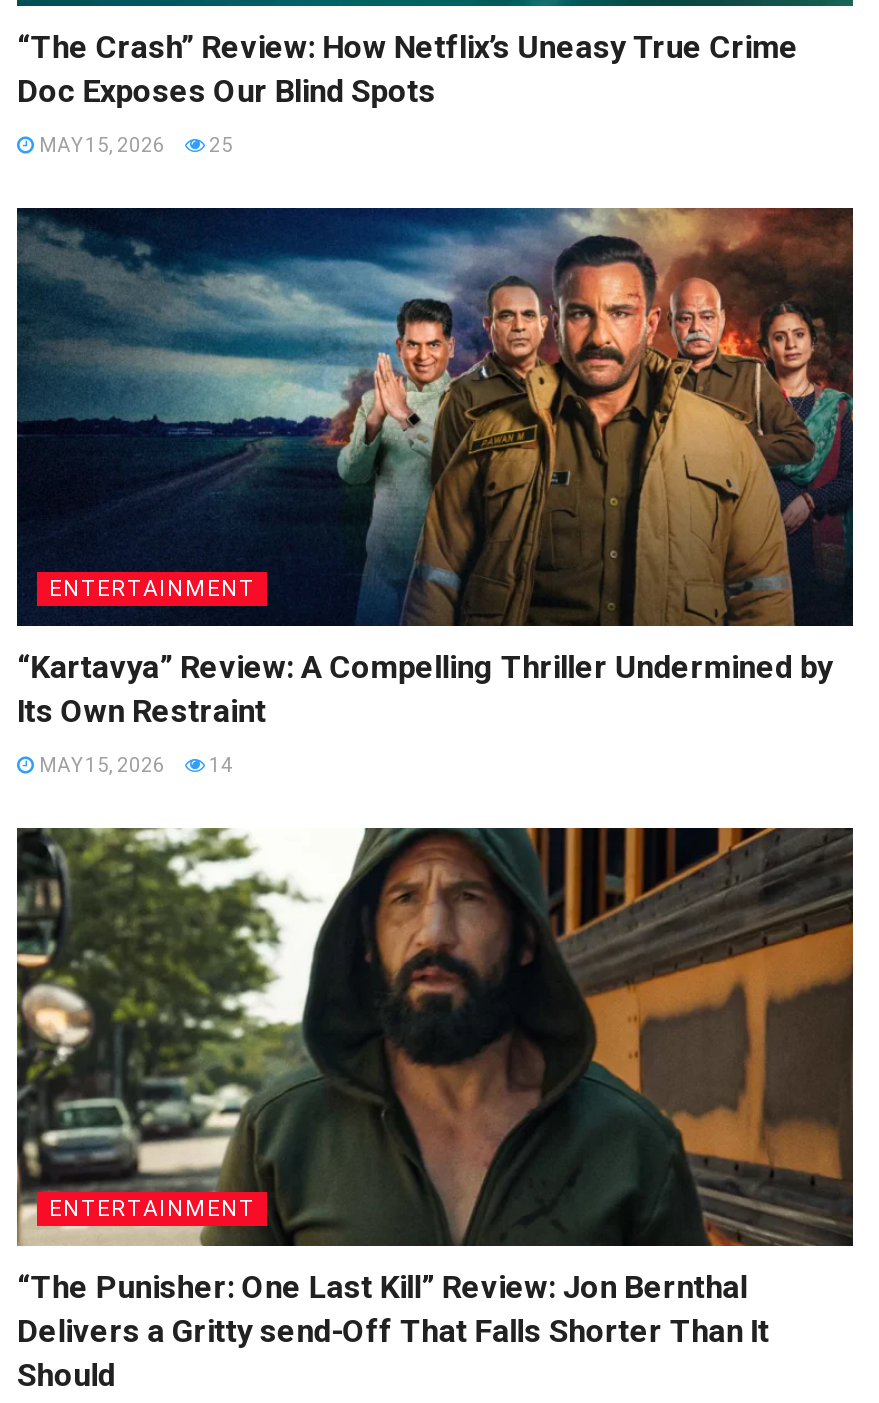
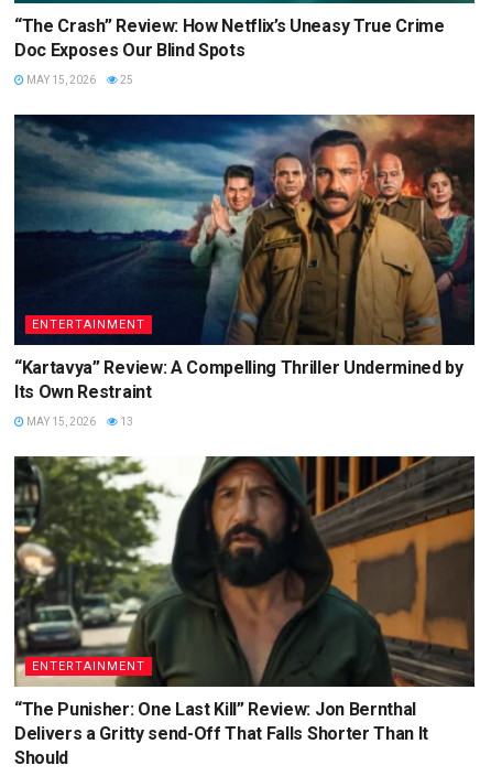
[35,754,233,776] MAY 15, 2026 14 -> [24,416,133,428] MAY 15, 2026 13

